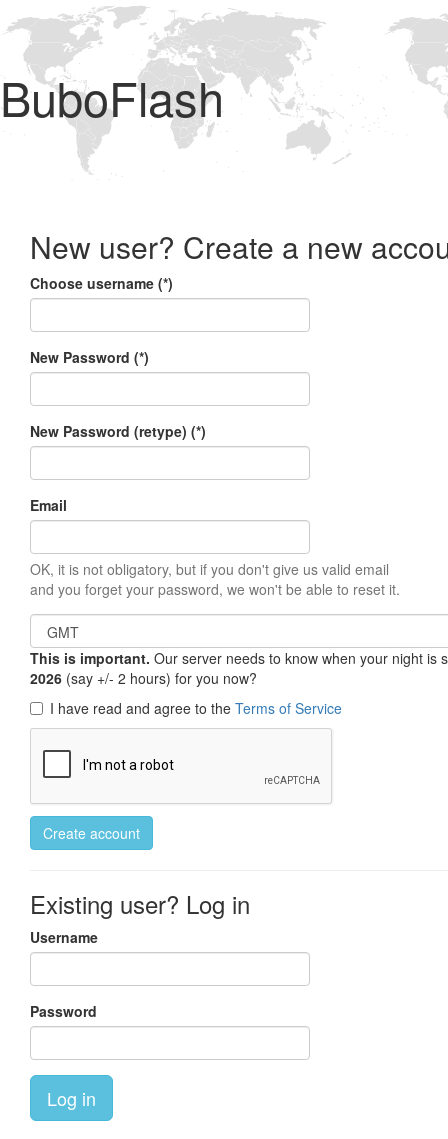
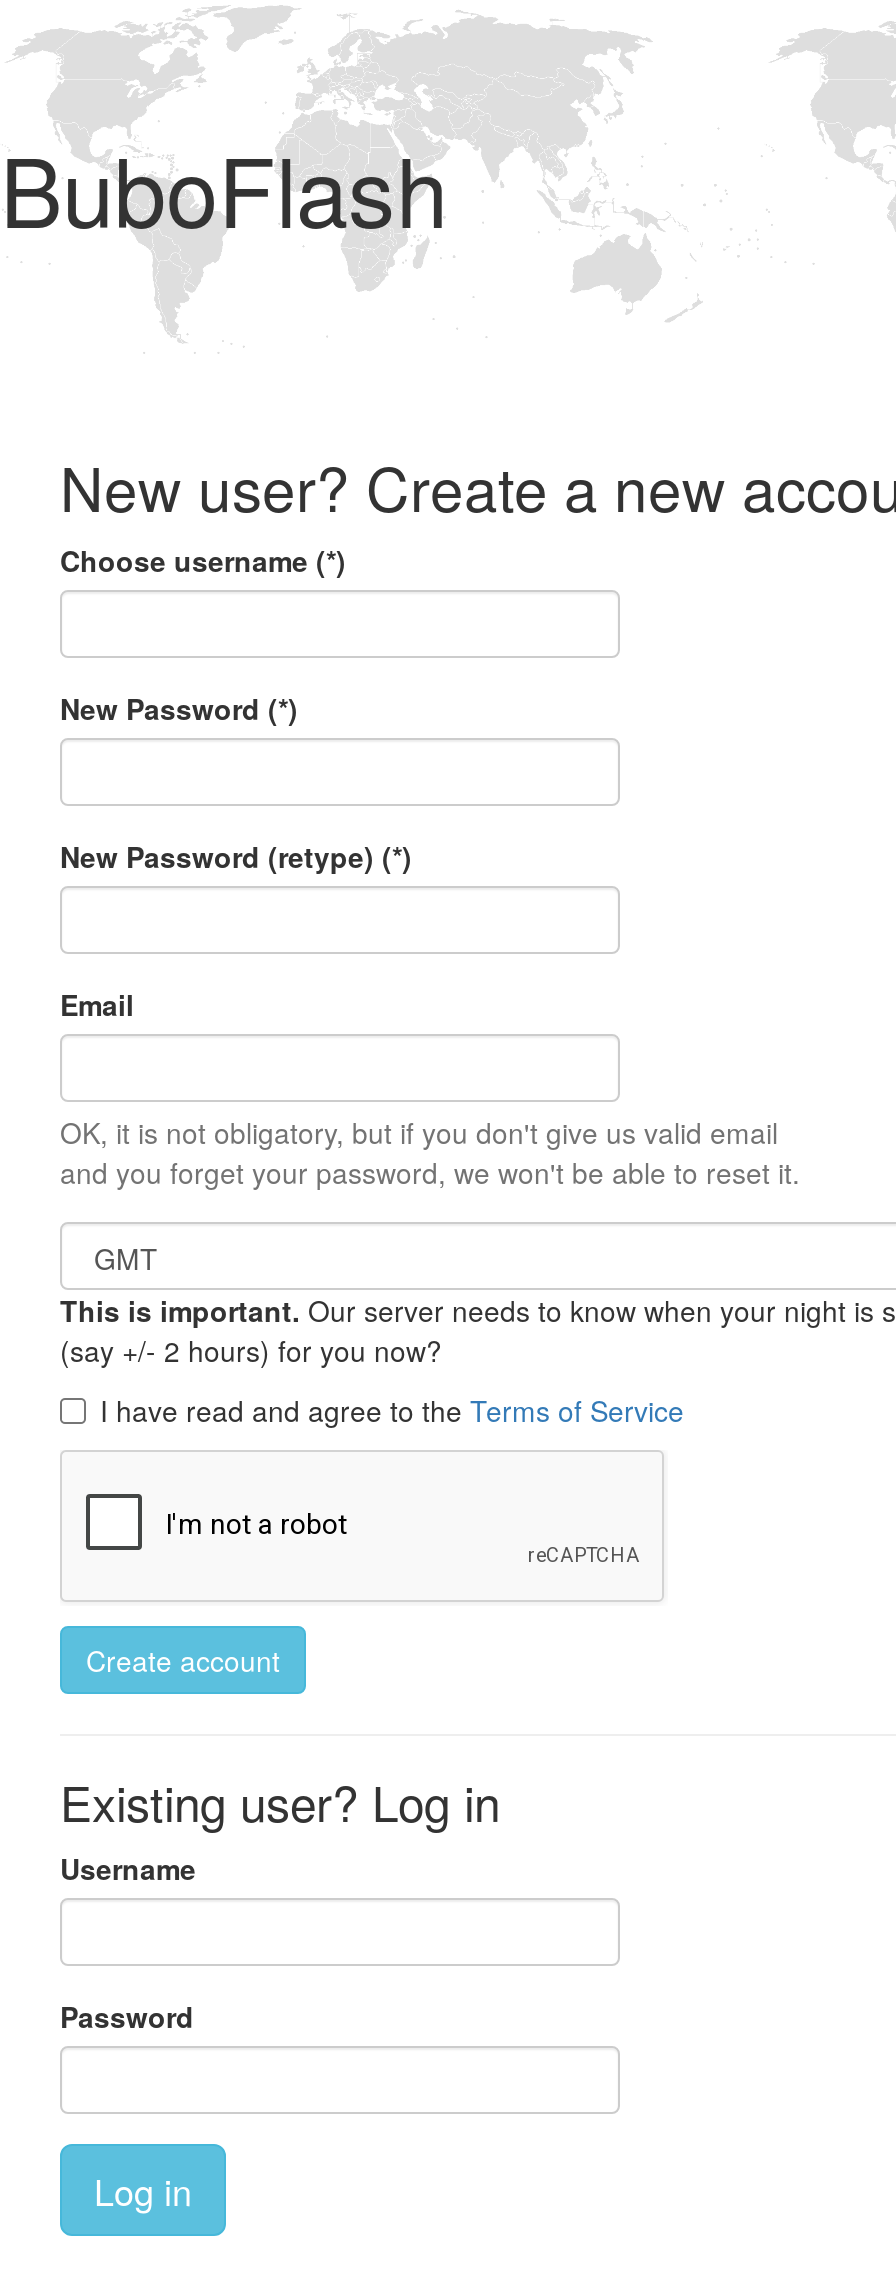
[30,668,257,688] 2026 (say +/- 2 hours) for you now? -> [60,1330,442,1370] (say +/- 2 hours) for you now?

